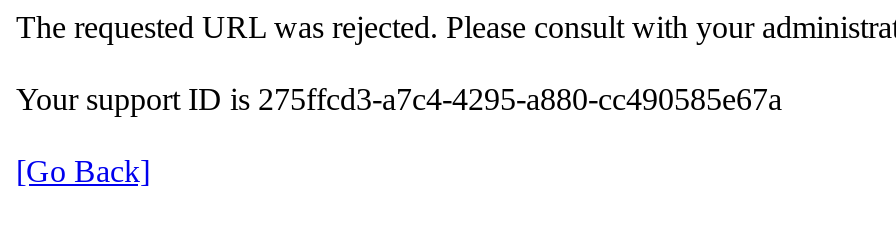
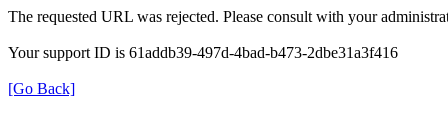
[16,82,782,116] Your support ID is 275ffcd3-a7c4-4295-a880-cc490585e67a -> [8,44,398,61] Your support ID is 61addb39-497d-4bad-b473-2dbe31a3f416

